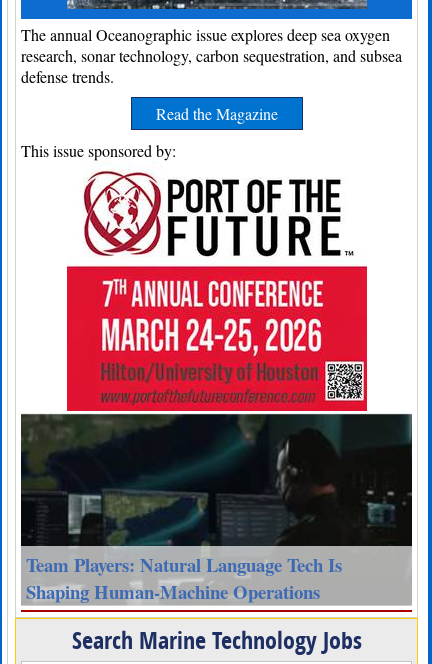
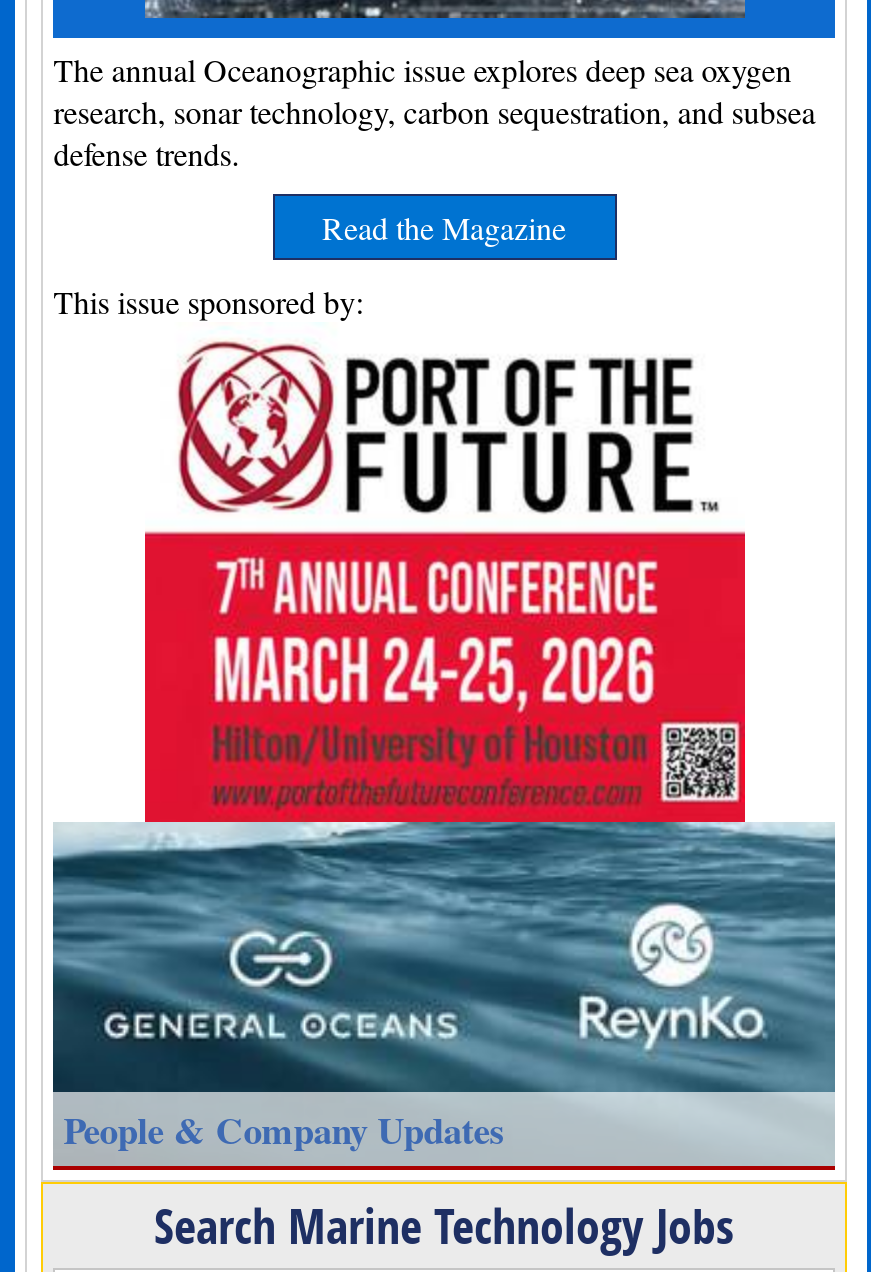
[20,410,413,610] [image] | Team Players: Natural Language Tech Is | Shaping Human-Machine Operations -> [51,820,837,1166] [image] | People & Company Updates

